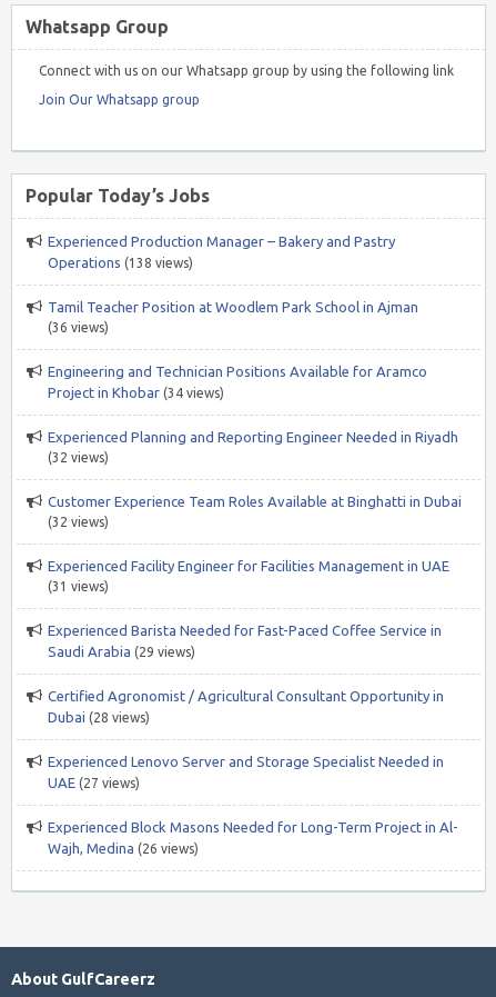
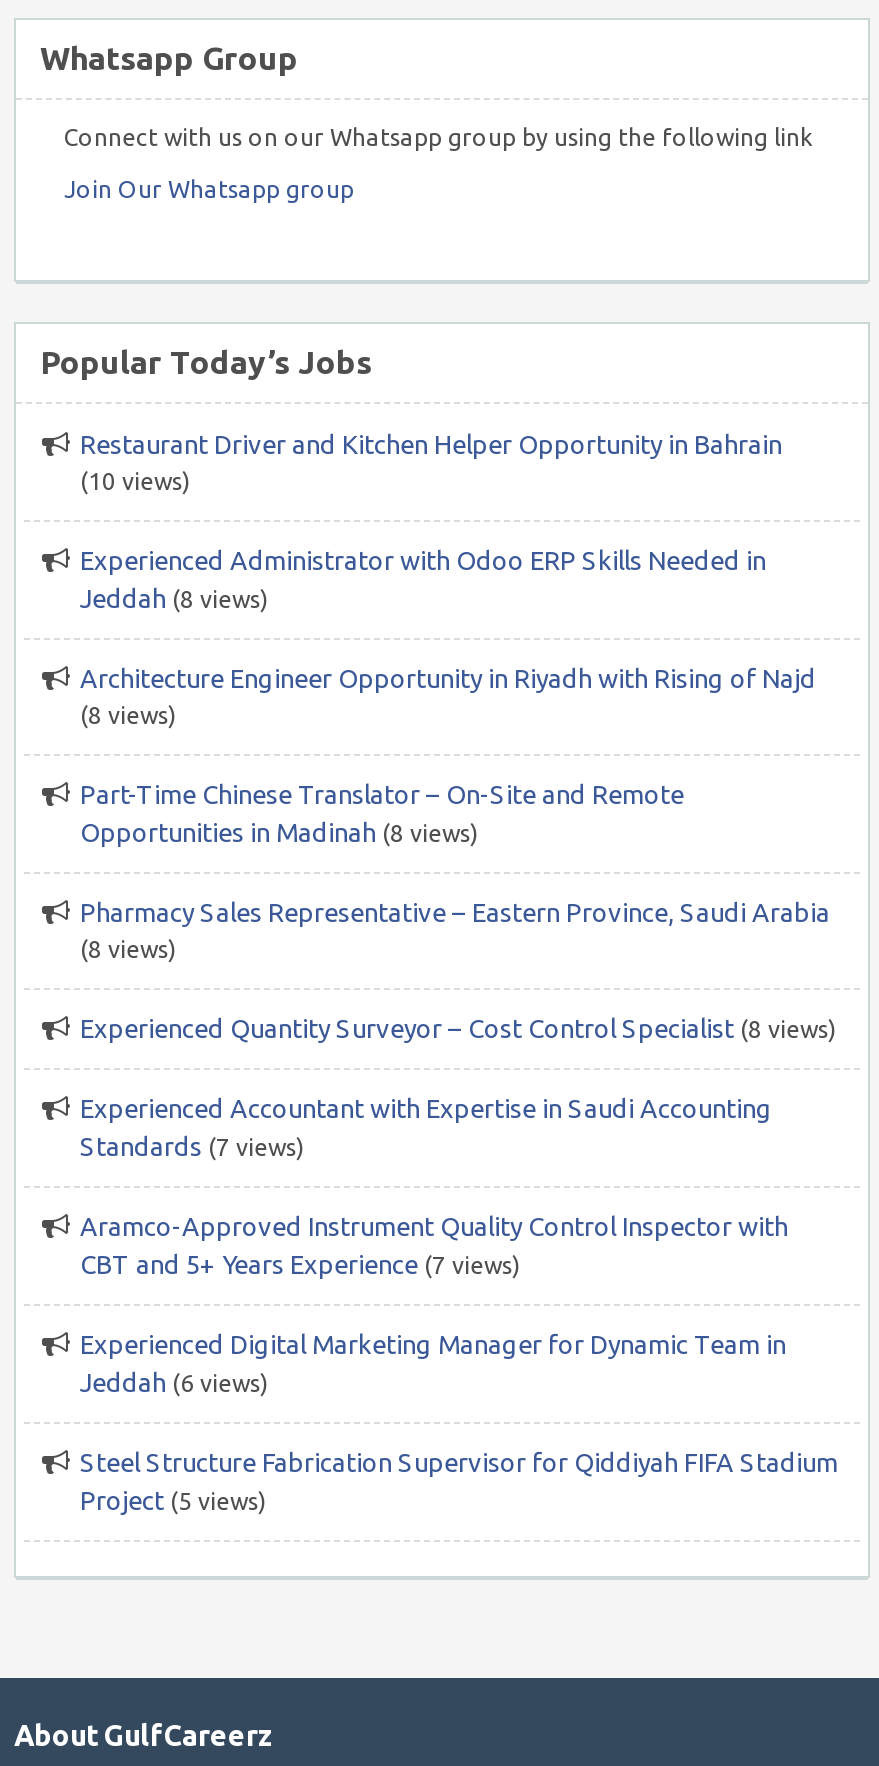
[48,234,395,271] Experienced Production Manager – Bakery and Pastry | Operations (138 views) -> [80,431,782,495] Restaurant Driver and Kitchen Helper Opportunity in Bahrain | (10 views)
[48,299,418,335] Tamil Teacher Position at Woodlem Park School in Ajman | (36 views) -> [80,547,766,613] Experienced Administrator with Odoo ERP Skills Needed in | Jeddah (8 views)
[48,364,427,401] Engineering and Technician Positions Available for Aramco | Project in Khobar (34 views) -> [80,665,816,729] Architecture Engineer Opportunity in Riyadh with Rising of Najd | (8 views)
[48,429,458,465] Experienced Planning and Reporting Engineer Needed in Riyadh | (32 views) -> [80,781,684,847] Part-Time Chinese Translator – On-Site and Remote | Opportunities in Madinah (8 views)
[48,494,462,530] Customer Experience Team Roles Available at Binghatti in Dubai | (32 views) -> [80,899,830,963] Pharmacy Sales Representative – Eastern Province, Saudi Arabia | (8 views)
[48,558,449,594] Experienced Facility Engineer for Facilities Management in UAE | (31 views) -> [80,1015,836,1043] Experienced Quantity Surveyor – Cost Control Specialist (8 views)
[48,623,442,660] Experienced Barista Needed for Fast-Paced Coffee Service in | Saudi Arabia (29 views) -> [80,1095,772,1161] Experienced Accountant with Expertise in Saudi Accounting | Standards (7 views)
[48,688,444,725] Certified Agronomist / Agricultural Consultant Opportunity in | Dubai (28 views) -> [80,1213,788,1279] Aramco-Approved Instrument Quality Control Inspector with | CBT and 5+ Years Experience (7 views)
[48,754,444,791] Experienced Lenovo Server and Storage Specialist Needed in | UAE (27 views) -> [80,1331,786,1397] Experienced Digital Marketing Manager for Dynamic Team in | Jeddah (6 views)
[48,820,458,856] Experienced Block Masons Needed for Long-Term Project in Al- | Wajh, Medina (26 views) -> [80,1449,838,1515] Steel Structure Fabrication Supervisor for Qiddiyah FIFA Stadium | Project (5 views)

